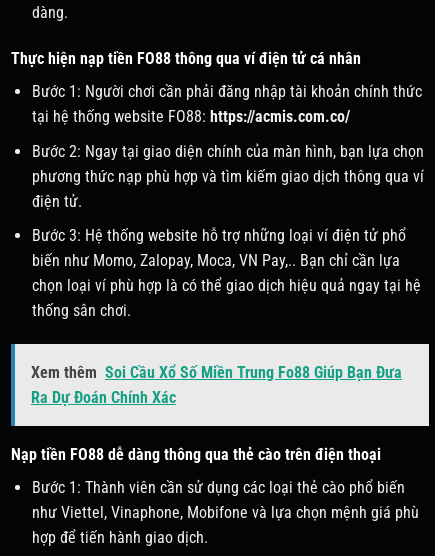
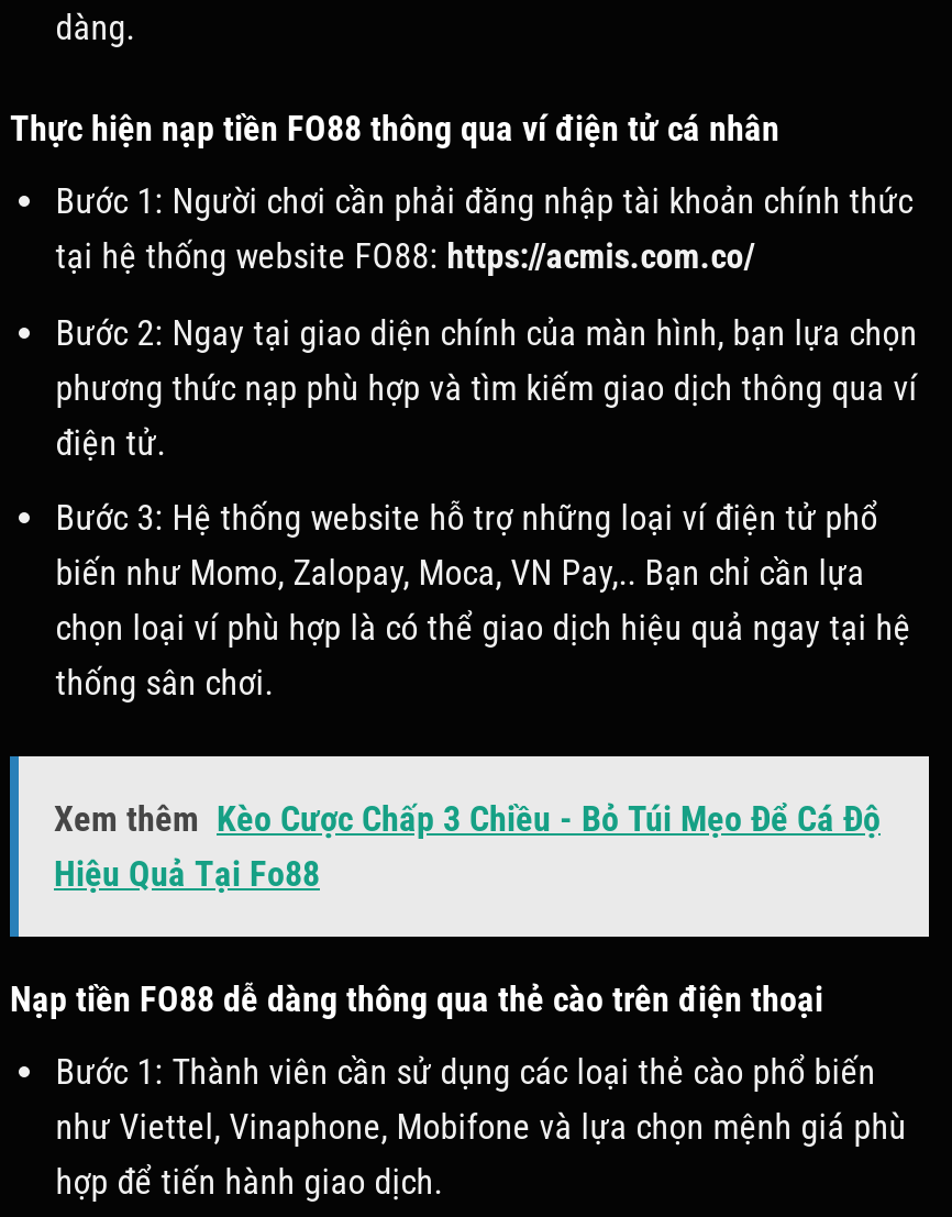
[31,363,402,407] Xem thêm Soi Cầu Xổ Số Miền Trung Fo88 Giúp Bạn Đưa | Ra Dự Đoán Chính Xác -> [54,798,881,895] Xem thêm Kèo Cược Chấp 3 Chiều - Bỏ Túi Mẹo Để Cá Độ | Hiệu Quả Tại Fo88

